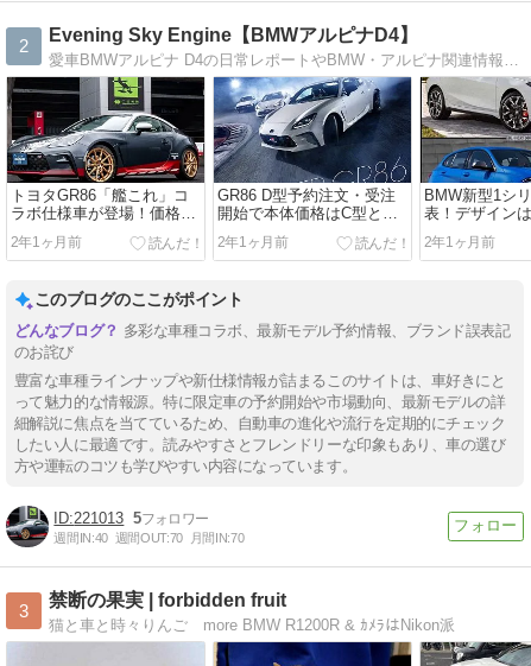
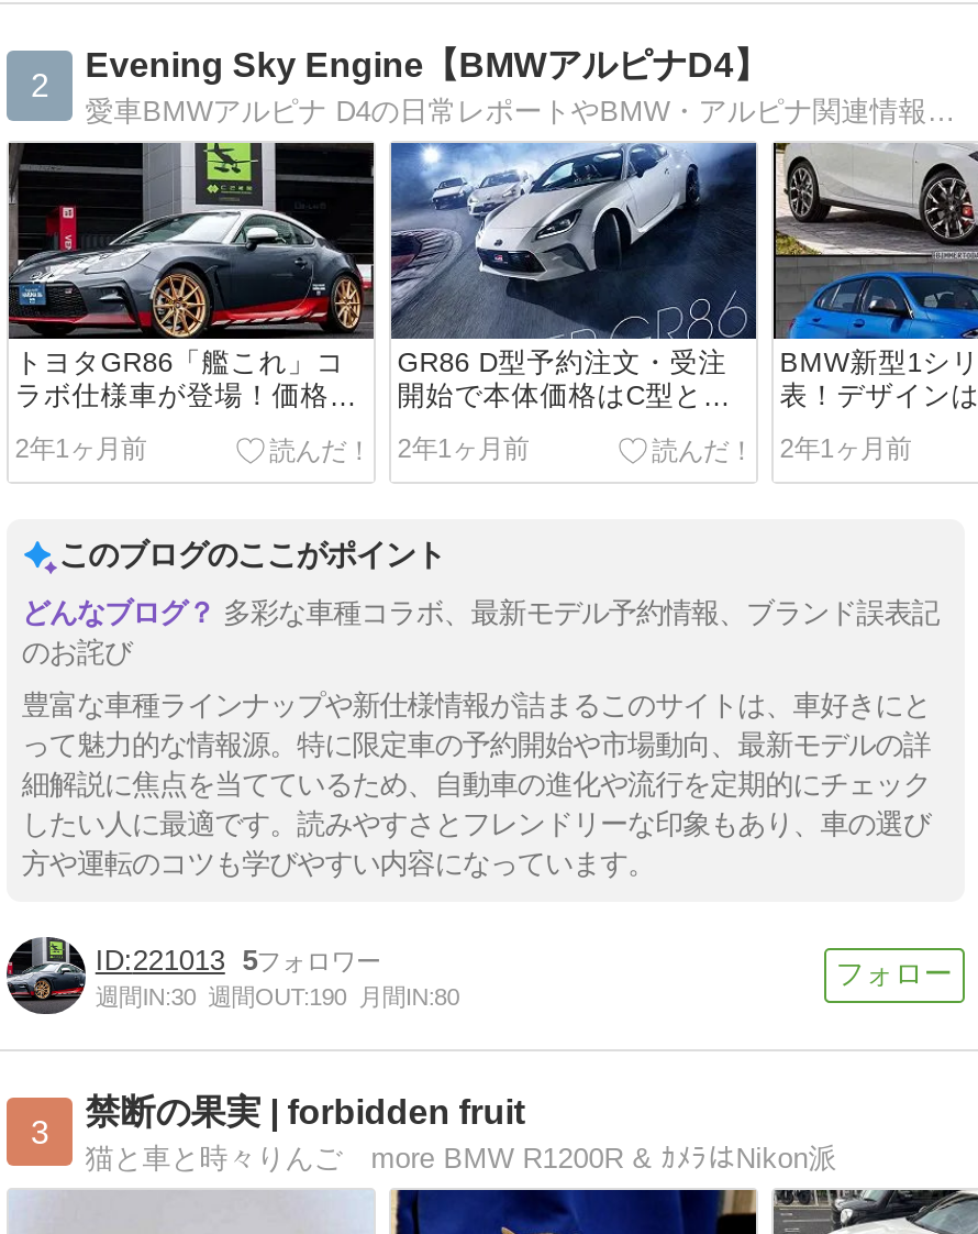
[54,531,244,545] 週間IN:40 週間OUT:70 月間IN:70 -> [95,983,459,1010] 週間IN:30 週間OUT:190 月間IN:80

